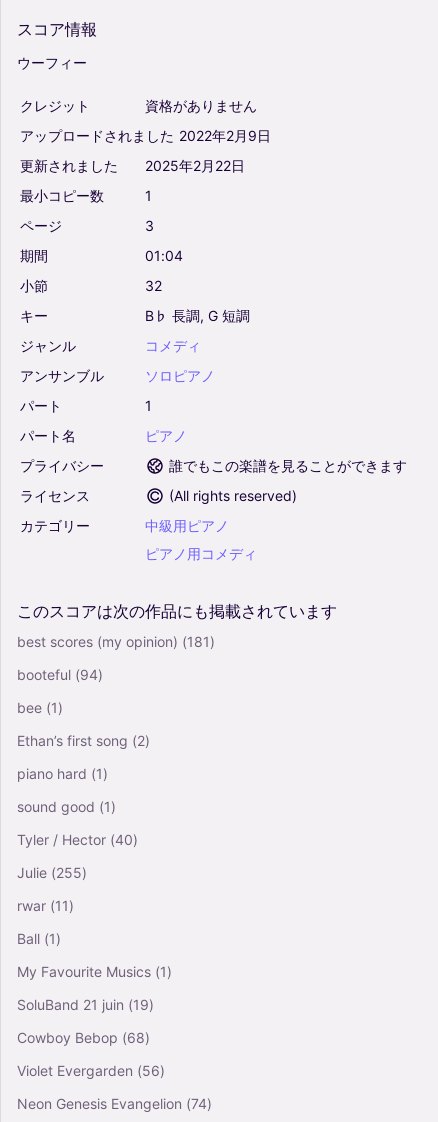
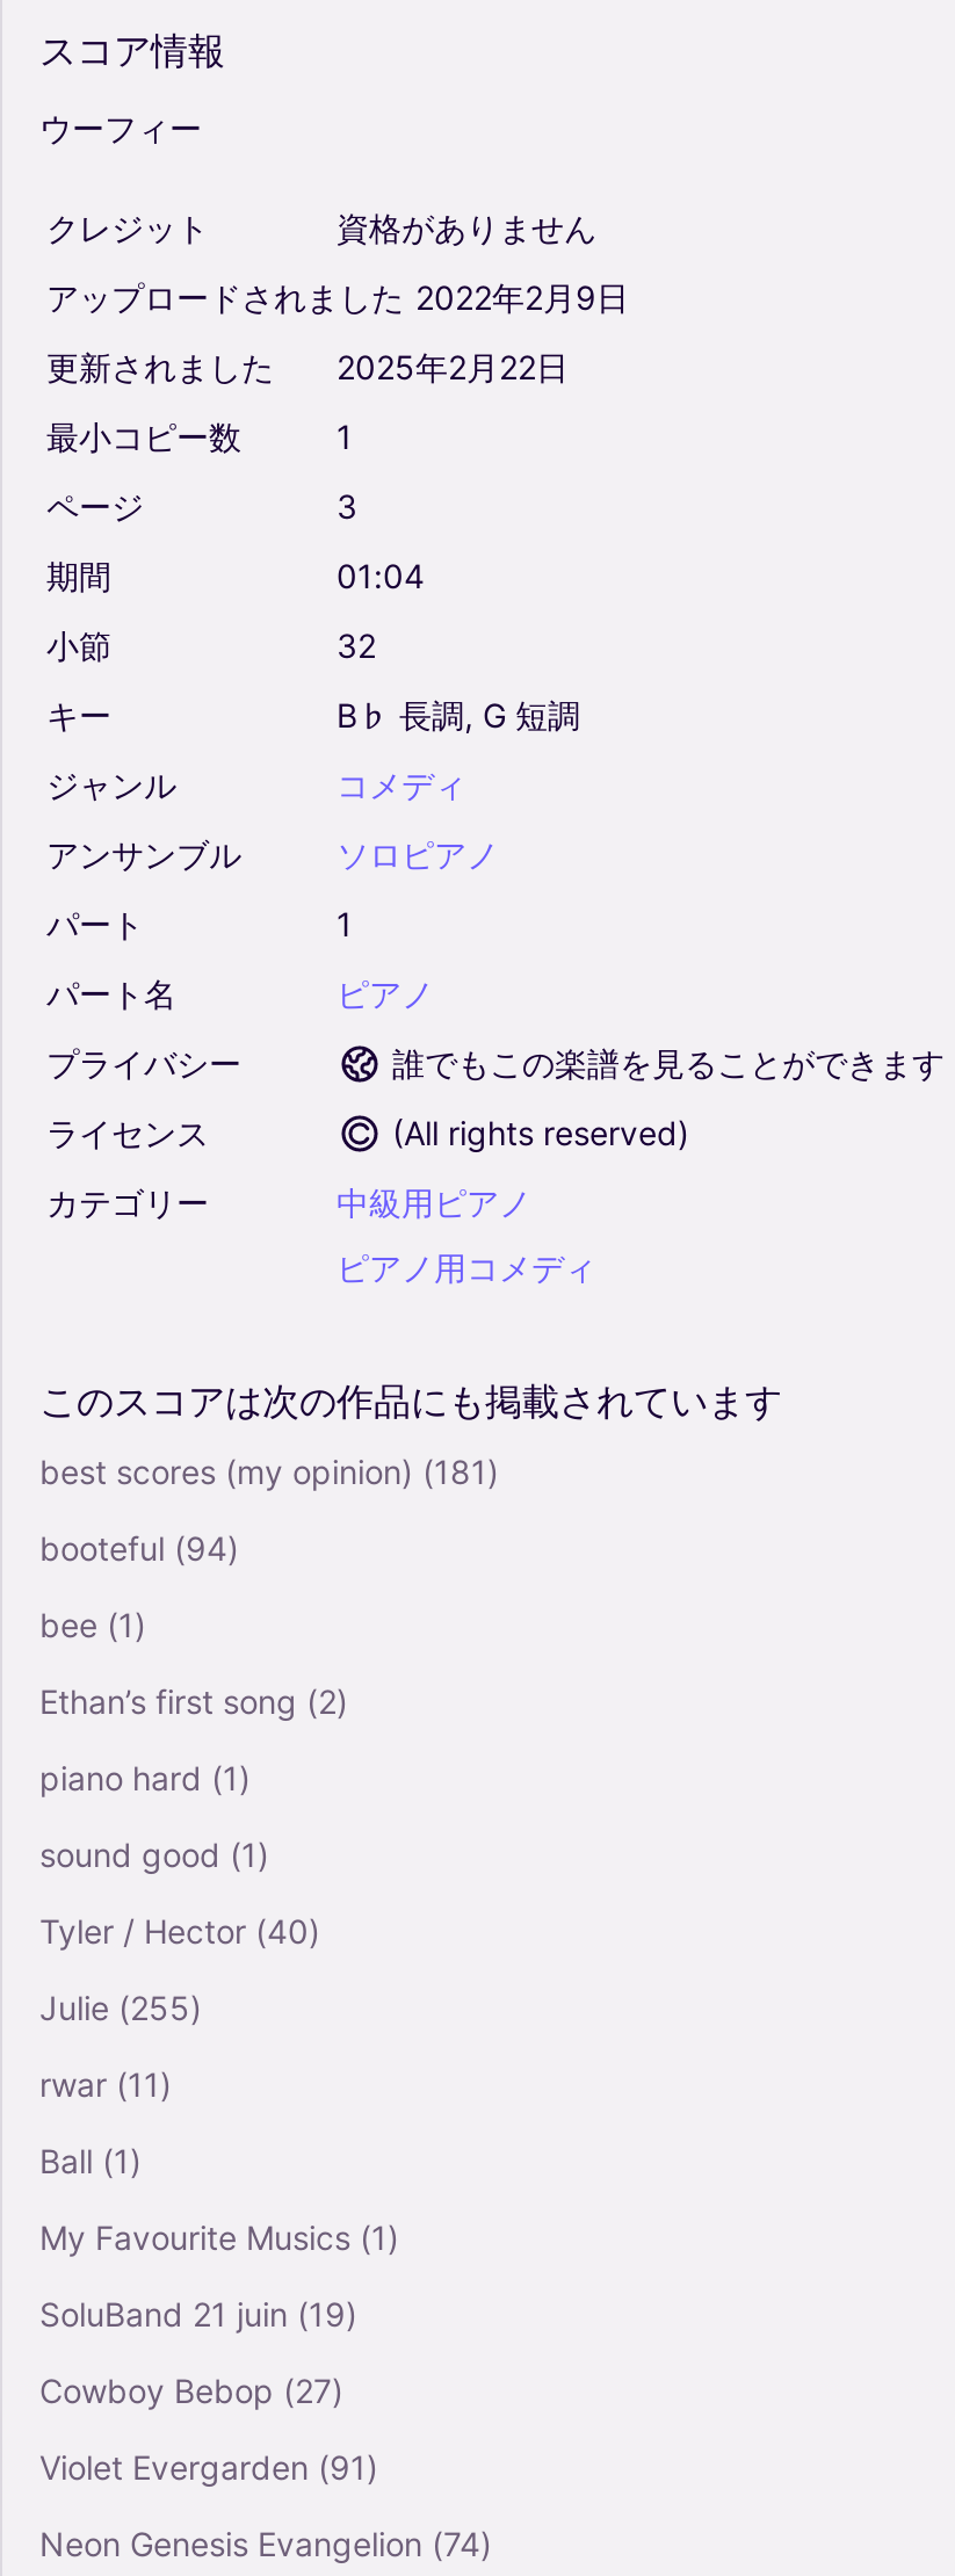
[17,1029,150,1046] Cowboy Bebop (68) -> [39,2370,343,2410] Cowboy Bebop (27)
[17,1062,165,1079] Violet Evergarden (56) -> [39,2447,378,2486] Violet Evergarden (91)

